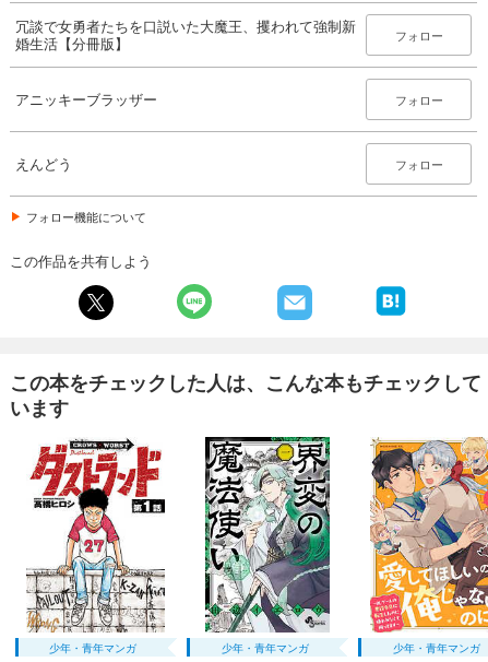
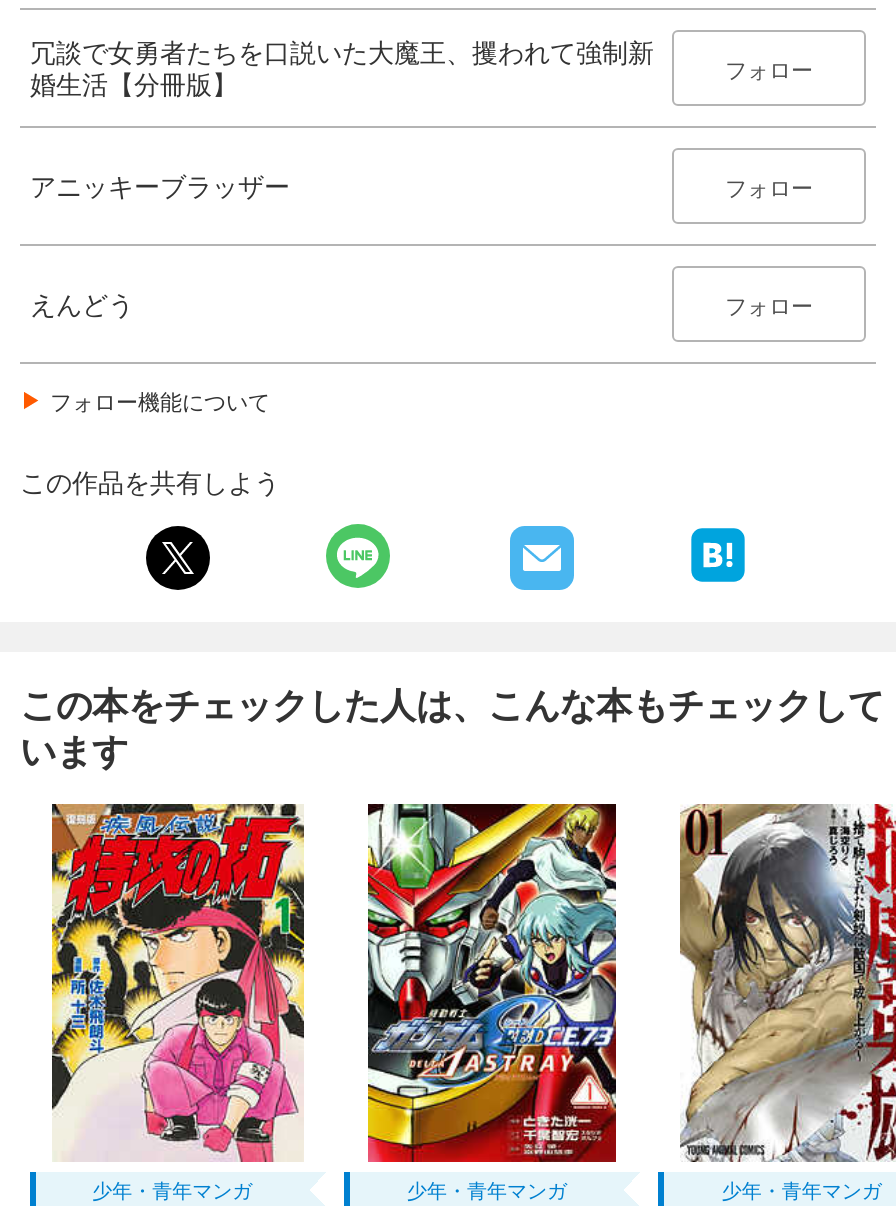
[26,437,166,634] [image] -> [50,802,306,1164] [image]
[200,436,335,634] [image] -> [366,802,618,1164] [image]
[369,436,485,634] [image] -> [678,802,890,1164] [image]

